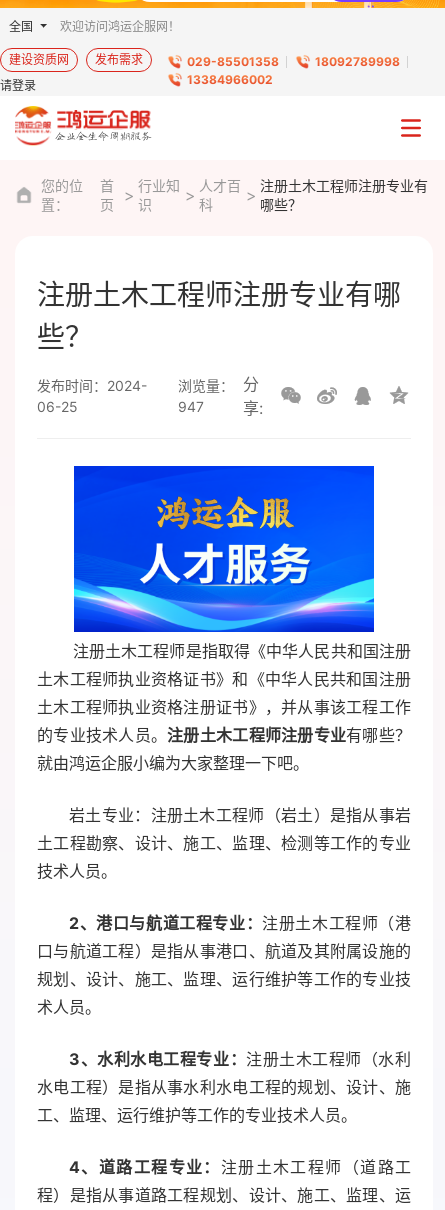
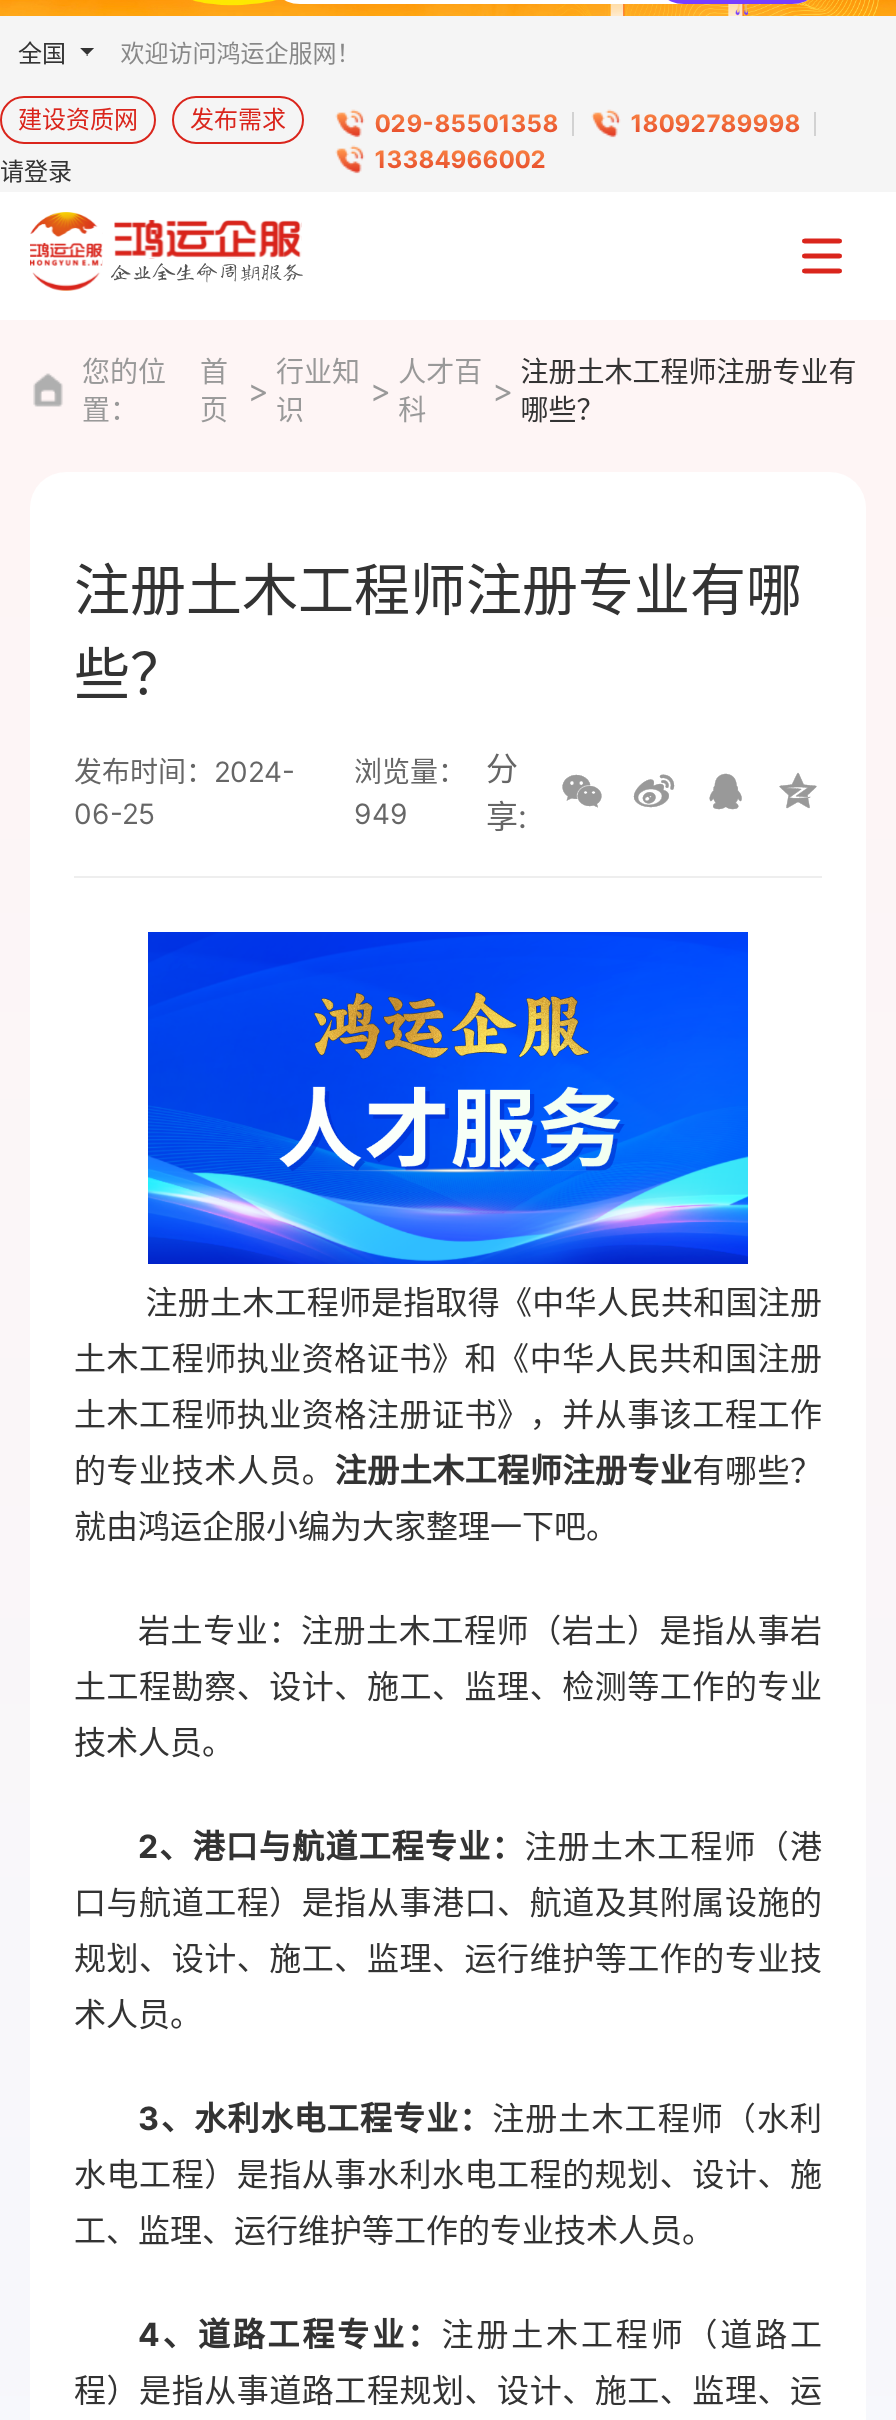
[177,398,203,415] 947 -> [354,795,408,829] 949

